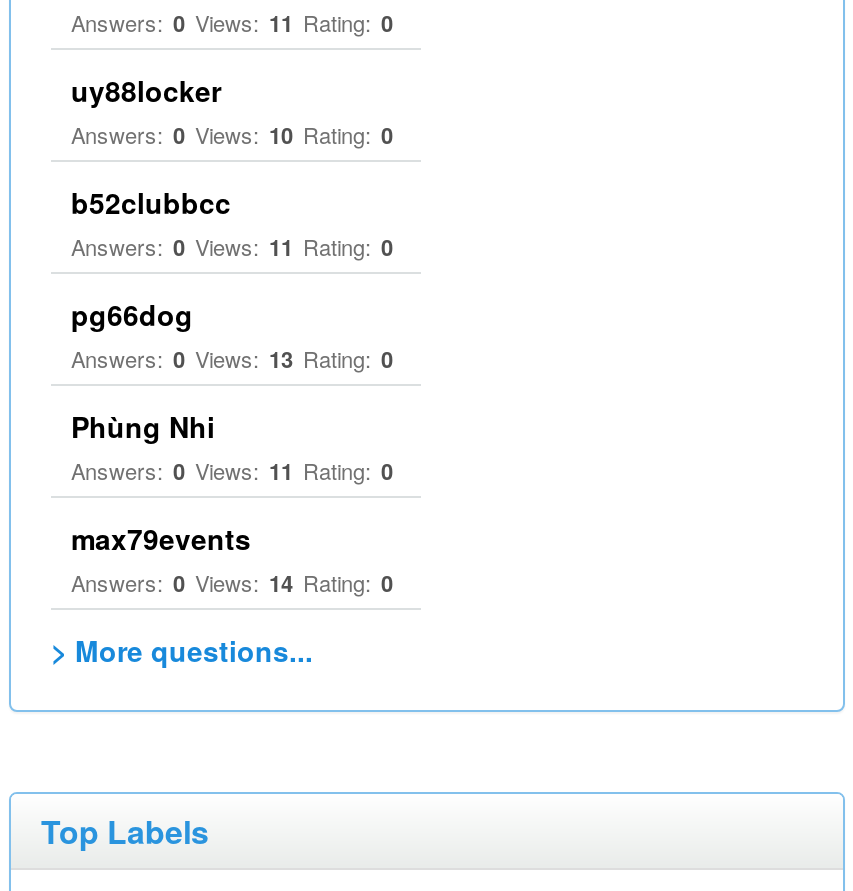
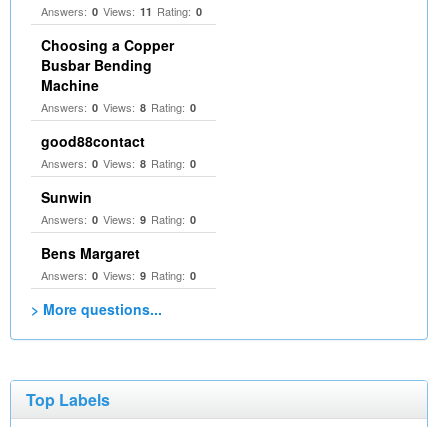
[71,70,393,598] uy88locker | Answers: 0 Views: 10 Rating: 0 | b52clubbcc | Answers: 0 Views: 11 Rating: 0 | pg66dog | Answers: 0 Views: 13 Rating: 0 | Phùng Nhi | Answers: 0 Views: 11 Rating: 0 | max79events | Answers: 0 Views: 14 Rating: 0 -> [41,35,196,283] Choosing a Copper | Busbar Bending | Machine | Answers: 0 Views: 8 Rating: 0 | good88contact | Answers: 0 Views: 8 Rating: 0 | Sunwin | Answers: 0 Views: 9 Rating: 0 | Bens Margaret | Answers: 0 Views: 9 Rating: 0

